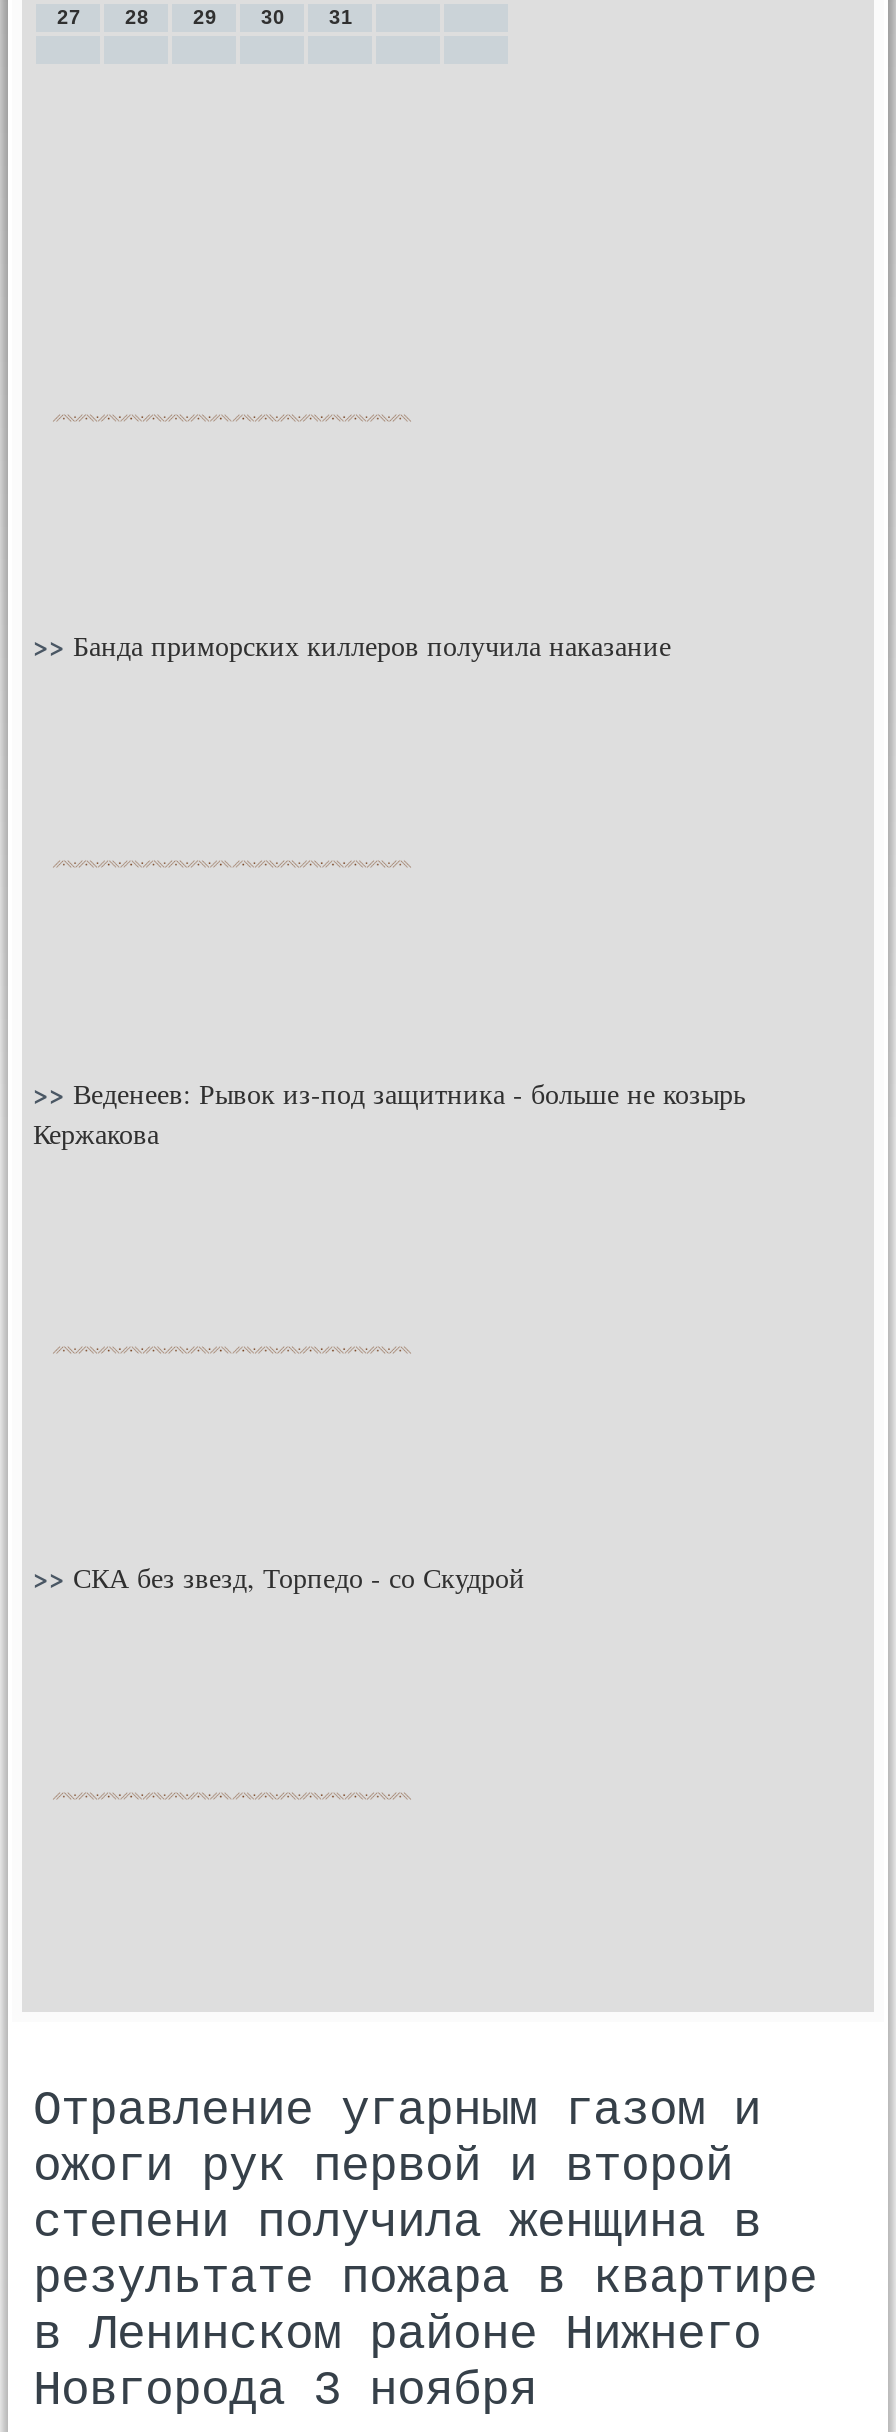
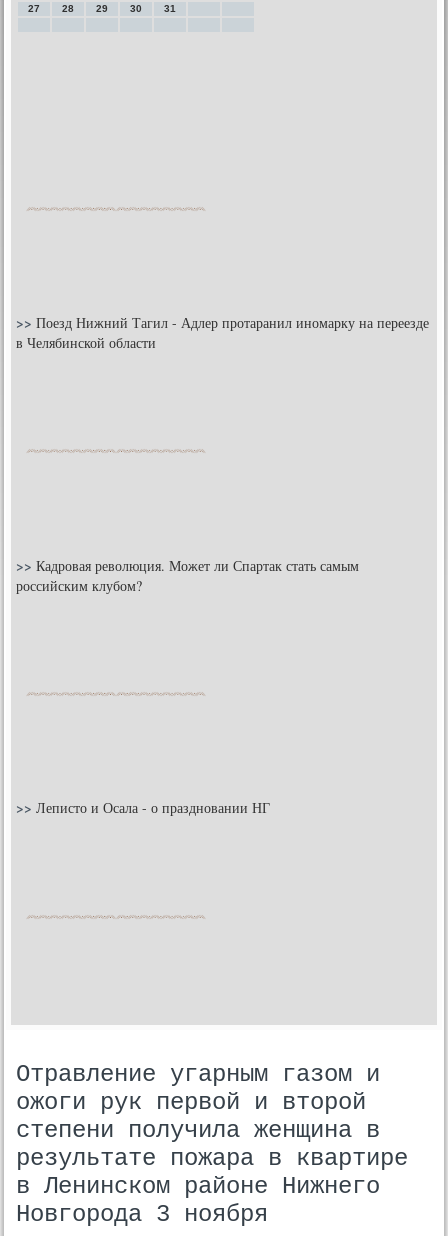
[33,625,671,667] >> Банда приморских киллеров получила наказание -> [16,312,429,352] >> Поезд Нижний Тагил - Адлер протаранил иномарку на переезде | в Челябинской области
[33,1071,745,1151] >> Веденеев: Рывок из-под защитника - больше не козырь | Кержакова -> [16,555,359,595] >> Кадровая революция. Может ли Спартак стать самым | российским клубом?
[33,1556,525,1598] >> СКА без звезд, Торпедо - со Скудрой -> [16,797,270,818] >> Леписто и Осала - о праздновании НГ

